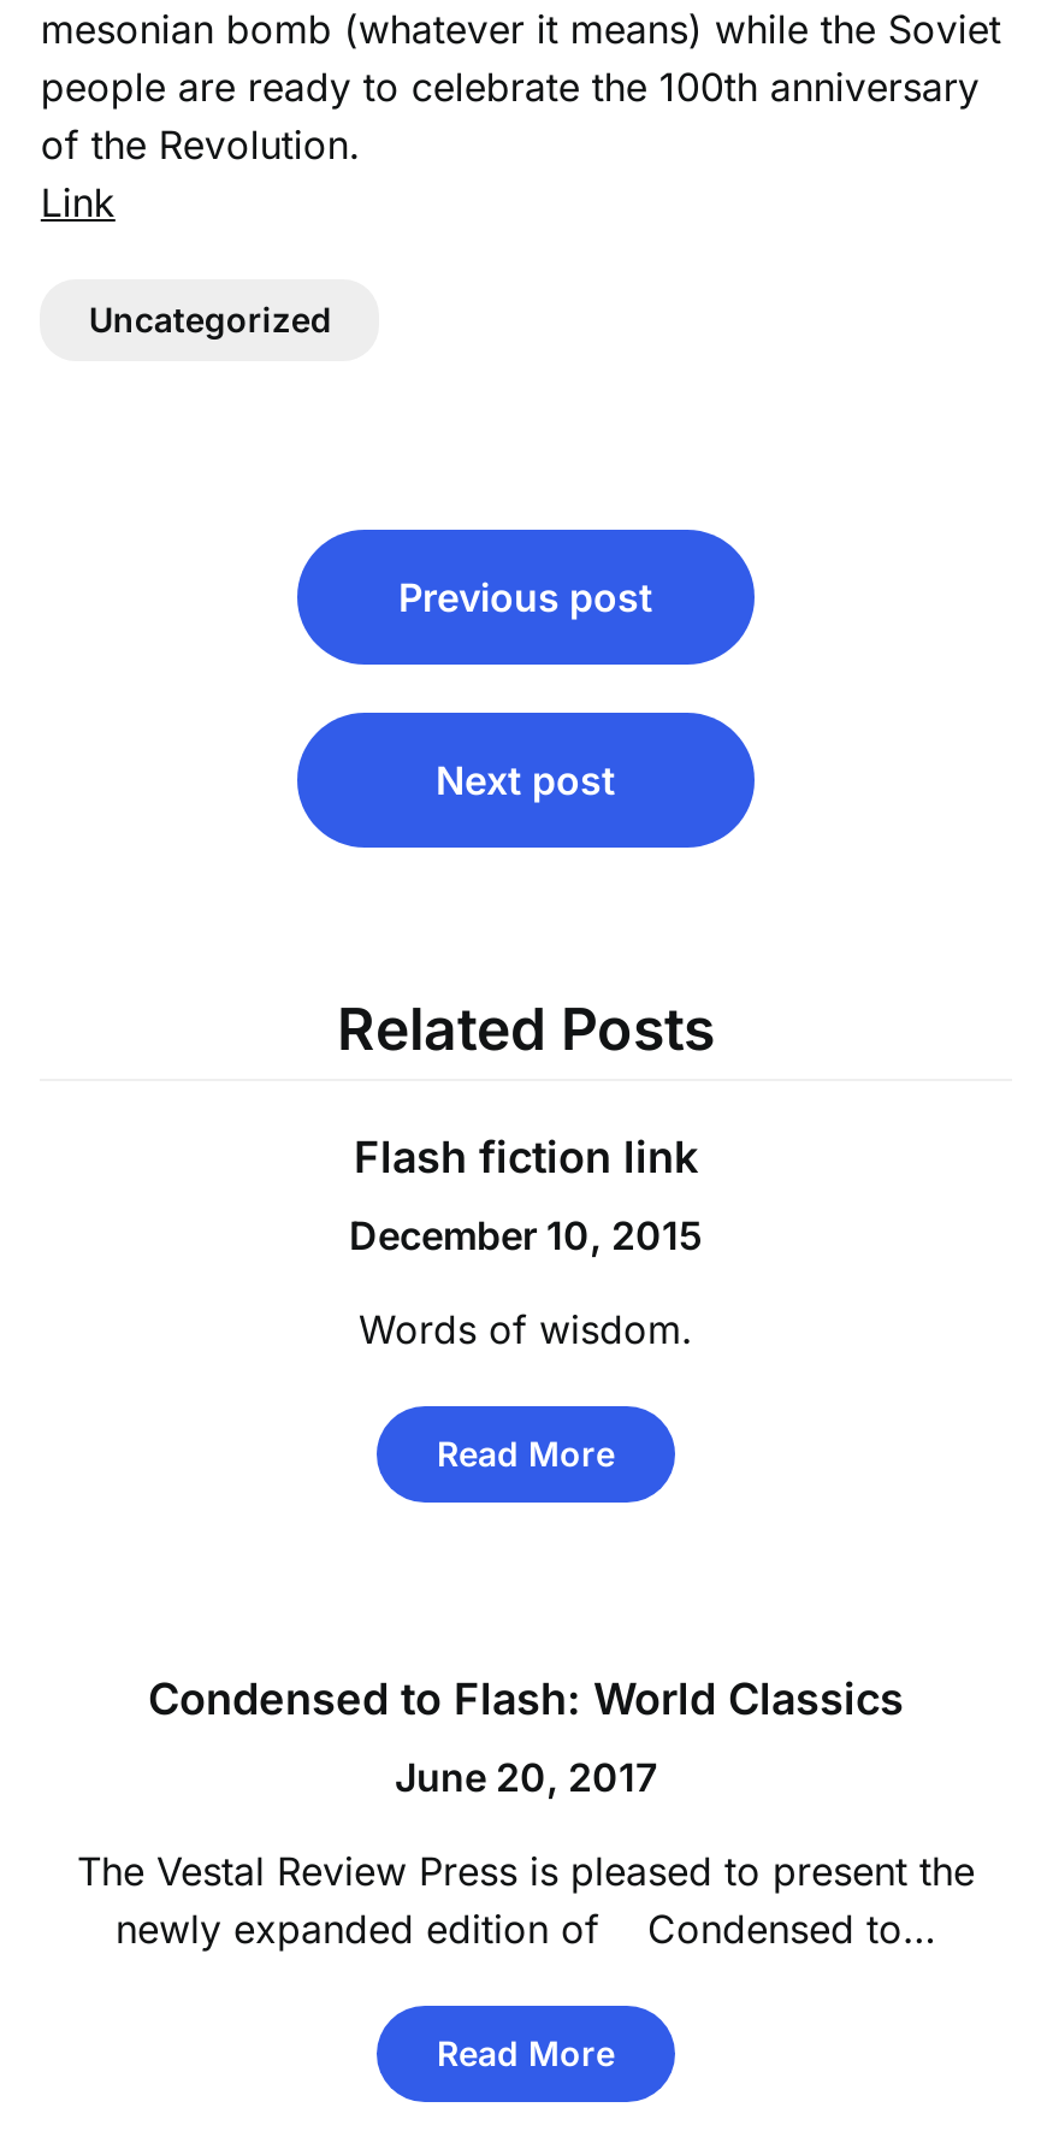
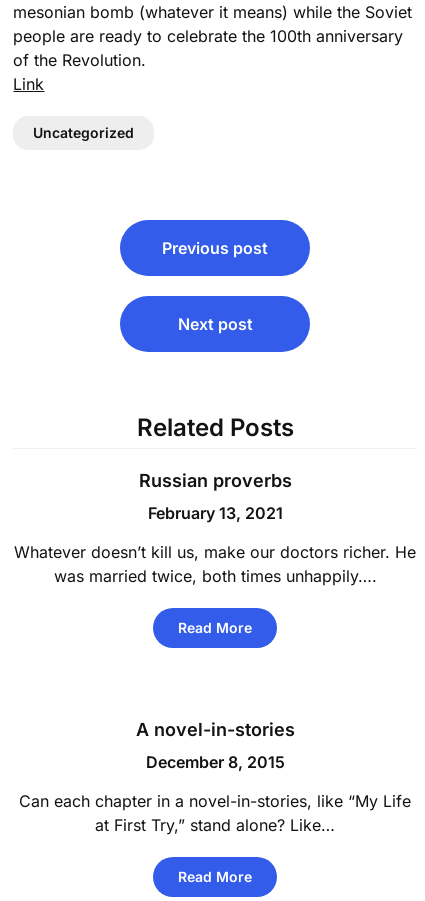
[354,1132,698,1182] Flash fiction link -> [138,470,291,491] Russian proverbs
[349,1211,703,1259] December 10, 2015 -> [147,503,282,523] February 13, 2021
[359,1305,693,1353] Words of wisdom. -> [14,542,416,586] Whatever doesn’t kill us, make our doctors richer. He | was married twice, both times unhappily….
[148,1673,904,1724] Condensed to Flash: World Classics -> [135,719,294,740] A novel-in-stories
[395,1753,657,1801] June 20, 2017 -> [145,752,284,772] December 8, 2015
[77,1847,975,1953] The Vestal Review Press is pleased to present the | newly expanded edition of Condensed to… -> [19,791,411,835] Can each chapter in a novel-in-stories, like “My Life | at First Try,” stand alone? Like…

